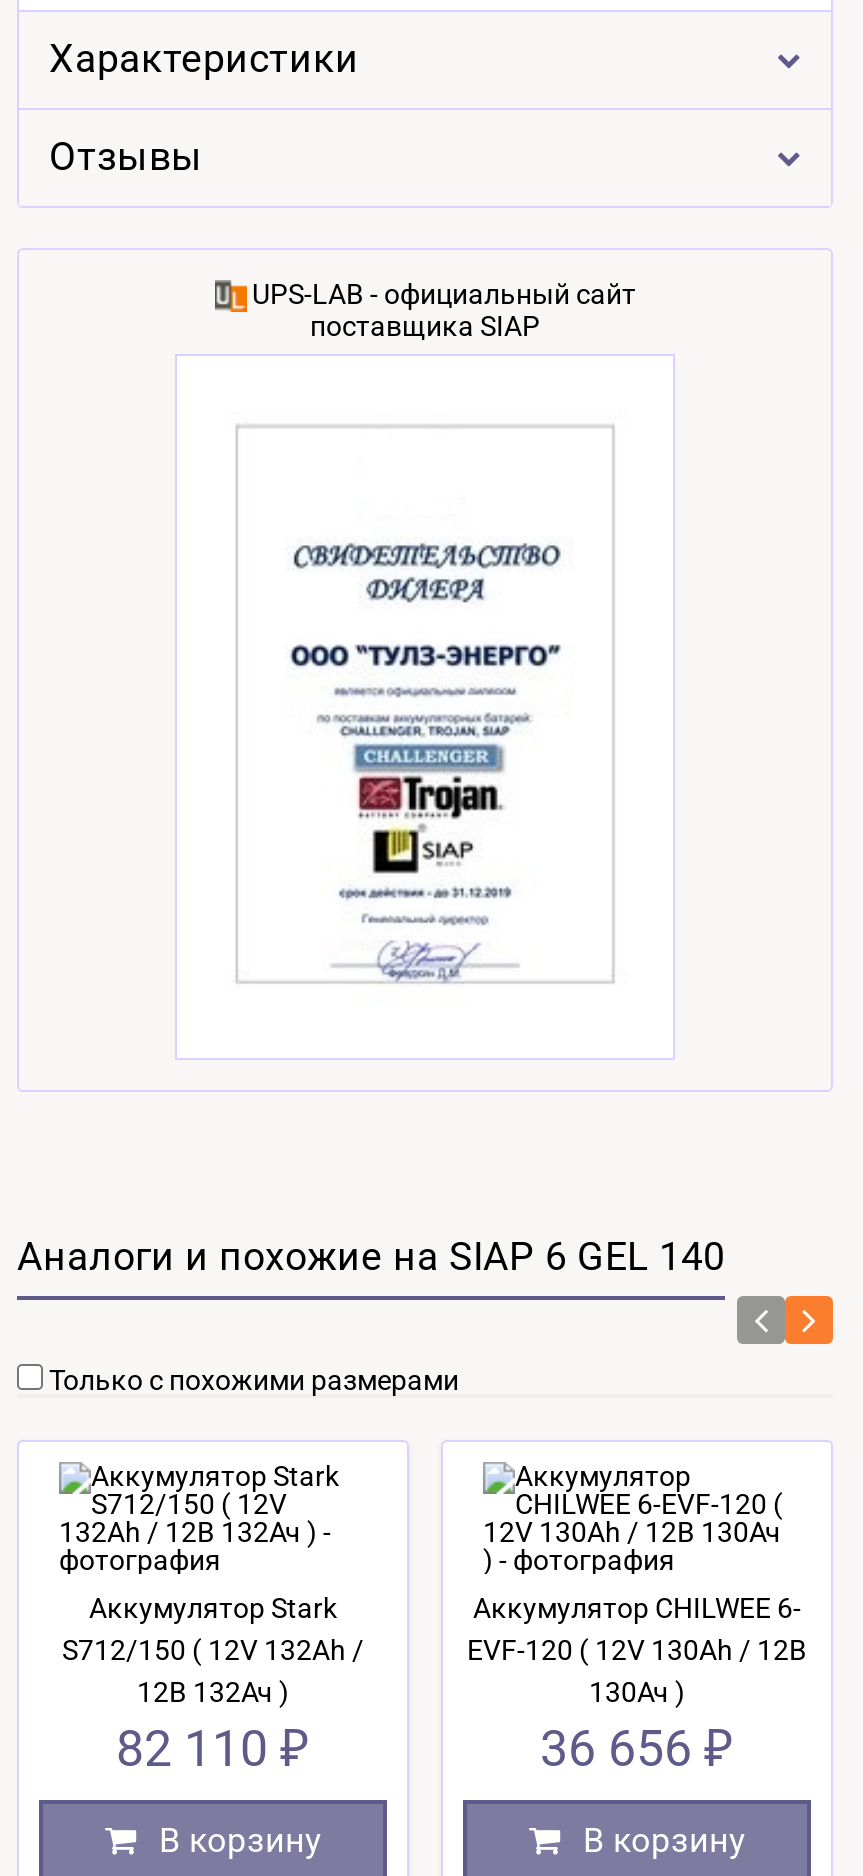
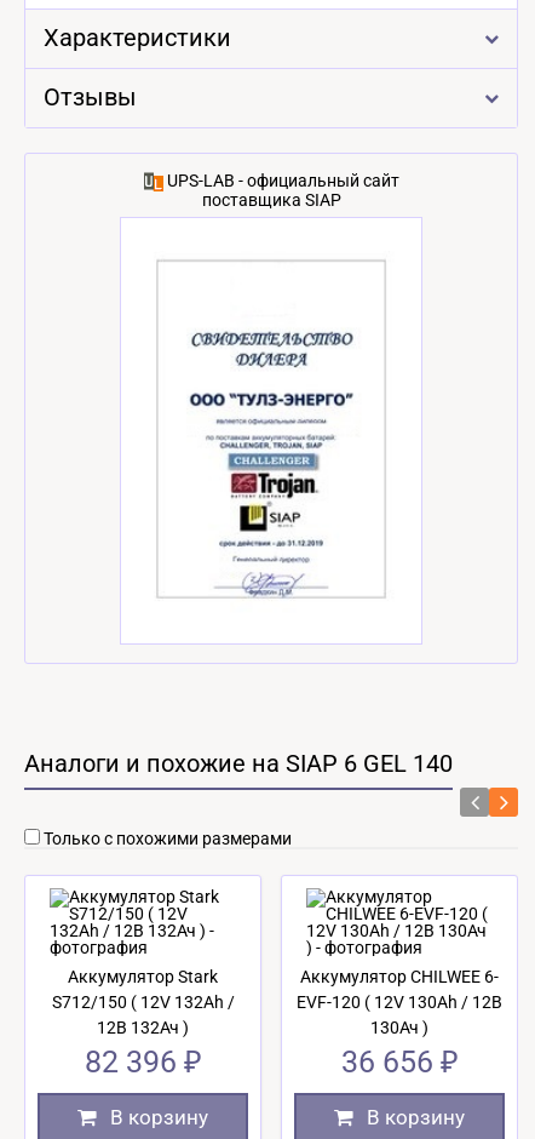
[116,1719,310,1777] 82 110 ₽ -> [84,1044,202,1079] 82 396 ₽

